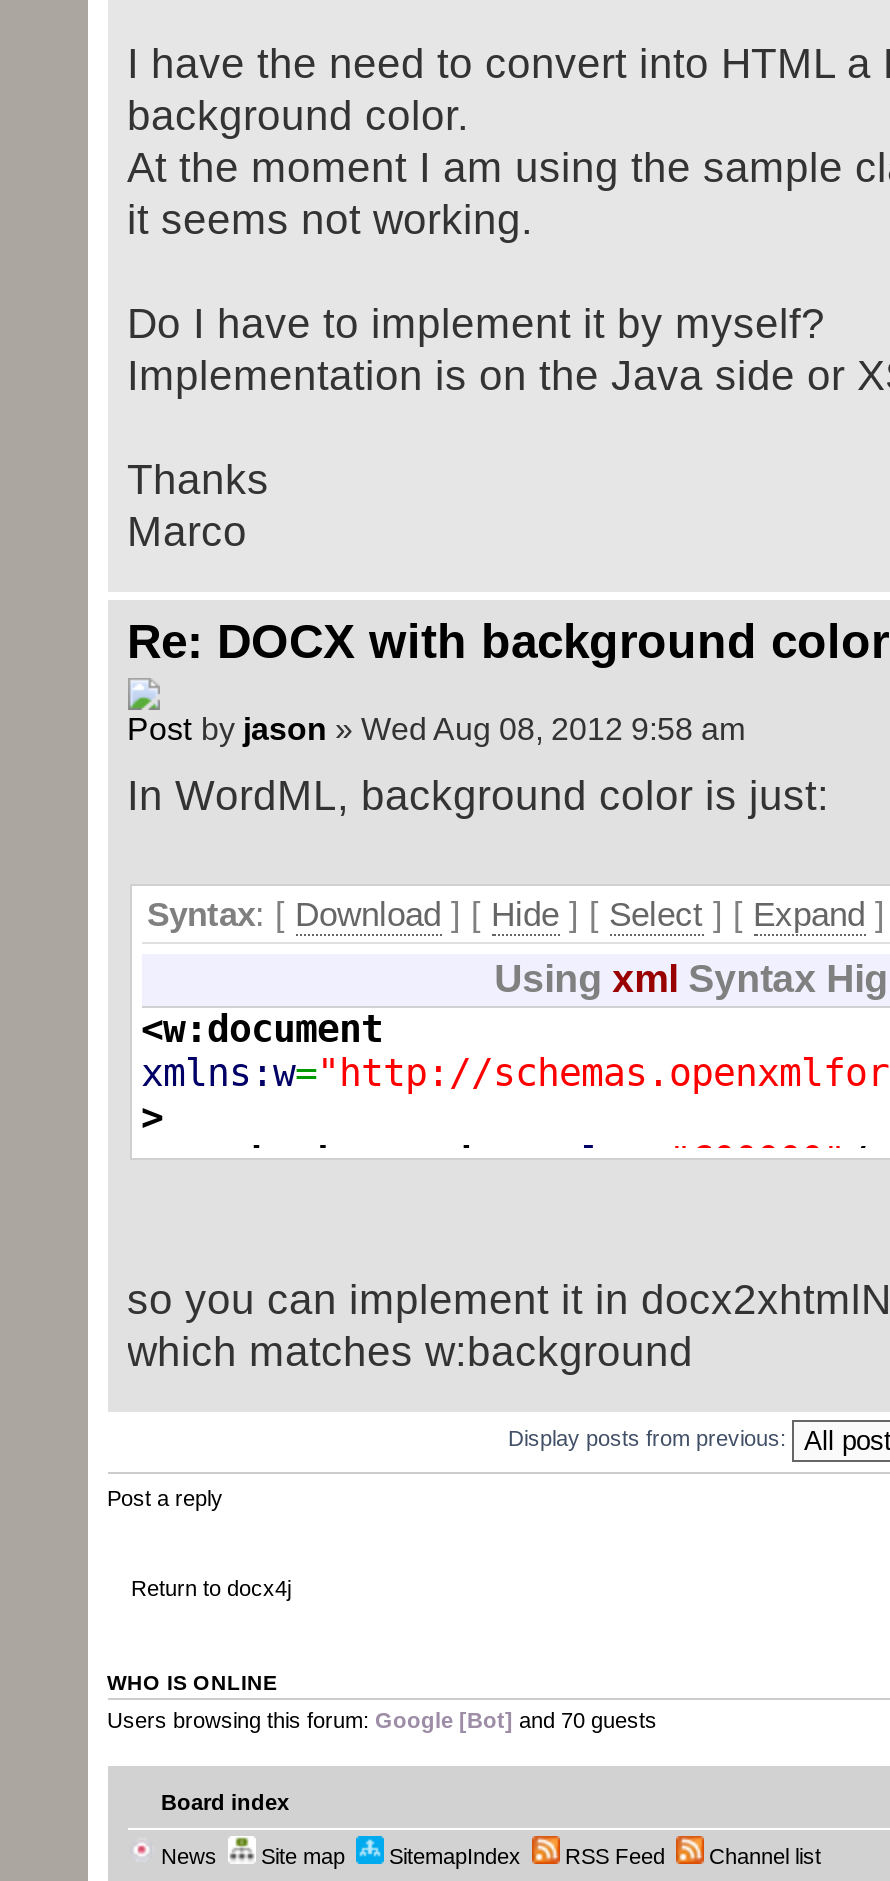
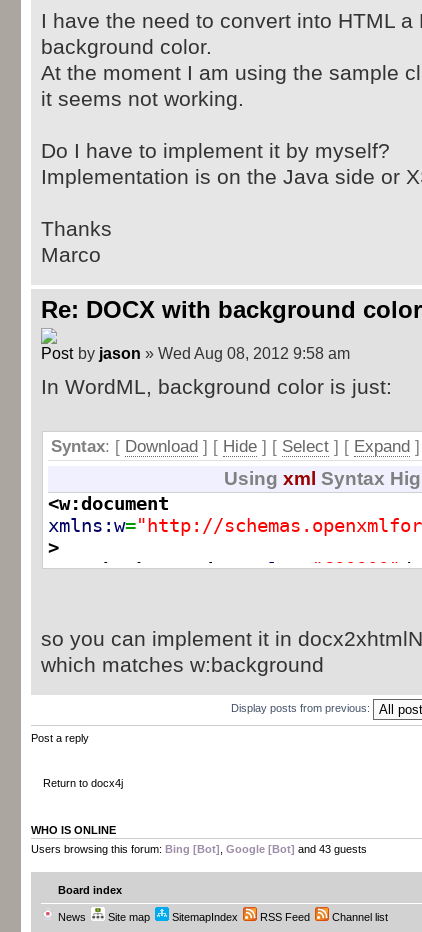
[107,1707,657,1731] Users browsing this forum: Google [Bot] and 70 guests -> [30,843,366,855] Users browsing this forum: Bing [Bot], Google [Bot] and 43 guests

